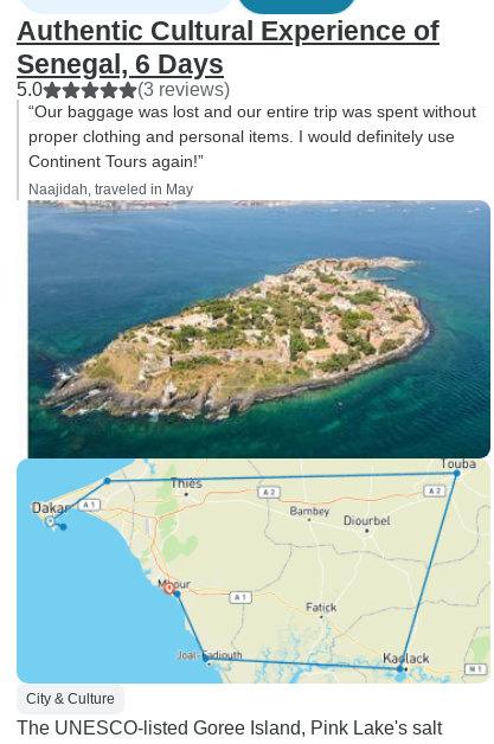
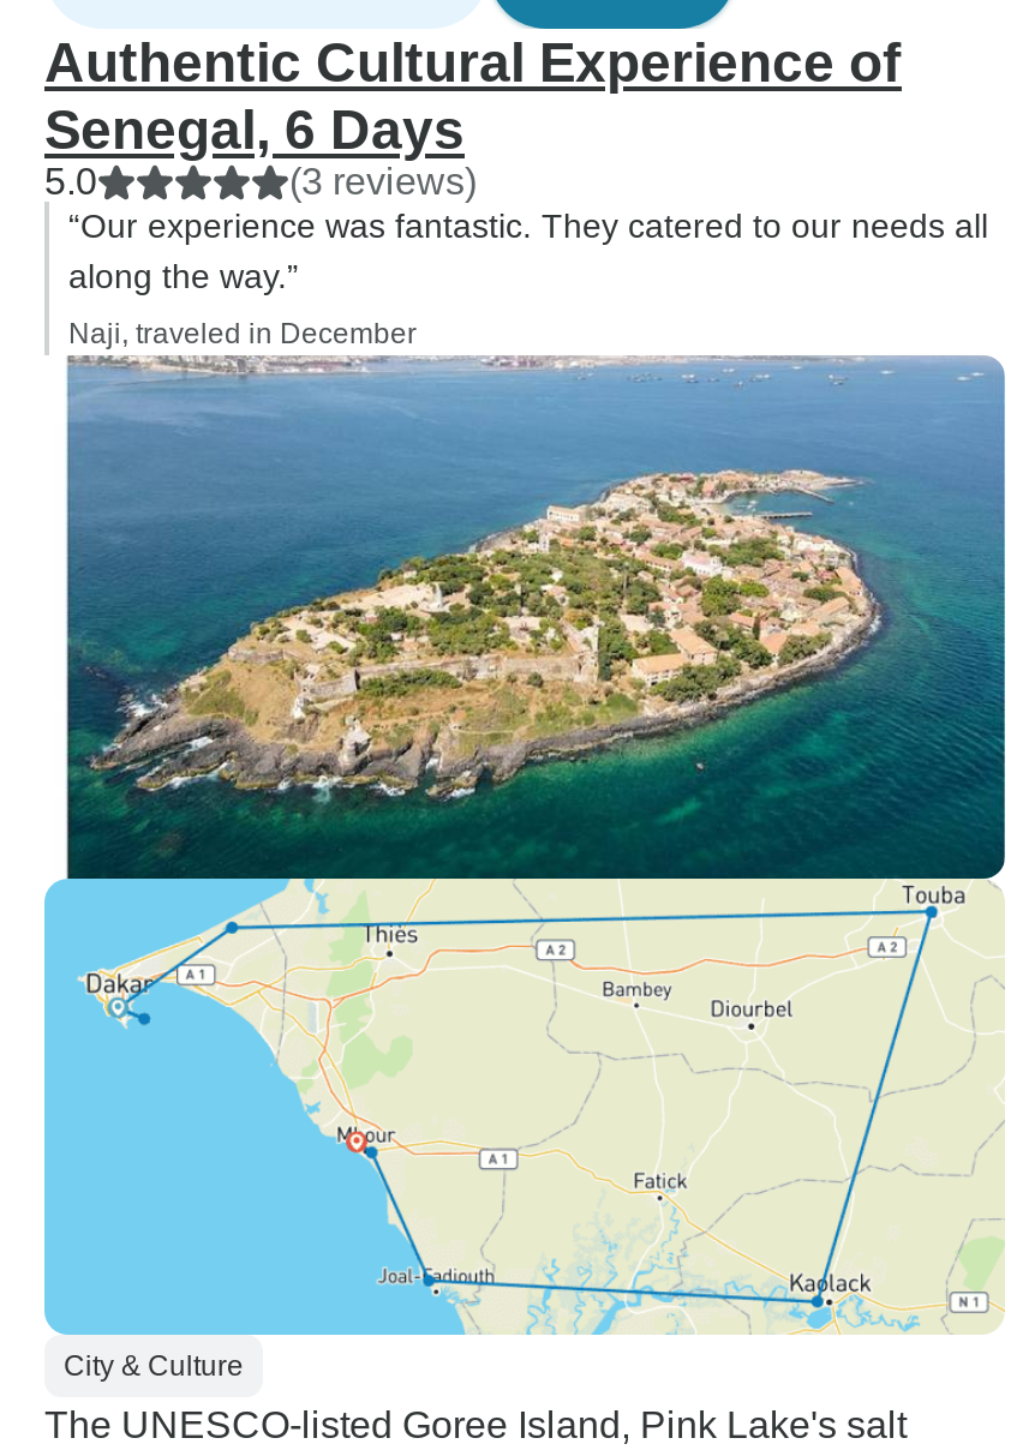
[28,102,476,171] “Our baggage was lost and our entire trip was spent without | proper clothing and personal items. I would definitely use | Continent Tours again!” -> [68,206,988,295] “Our experience was fantastic. They catered to our needs all | along the way.”
[28,181,193,198] Naajidah, traveled in May -> [68,317,417,350] Naji, traveled in December

